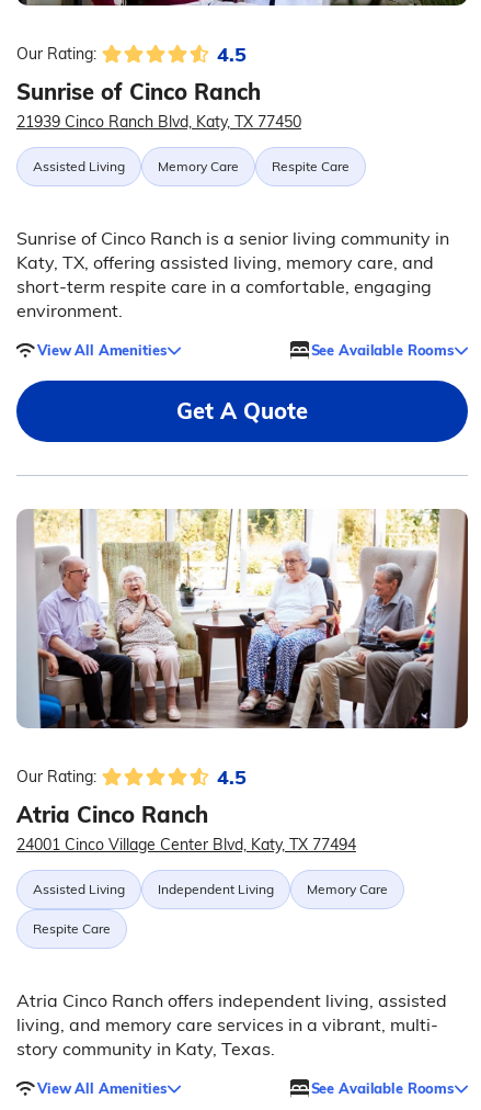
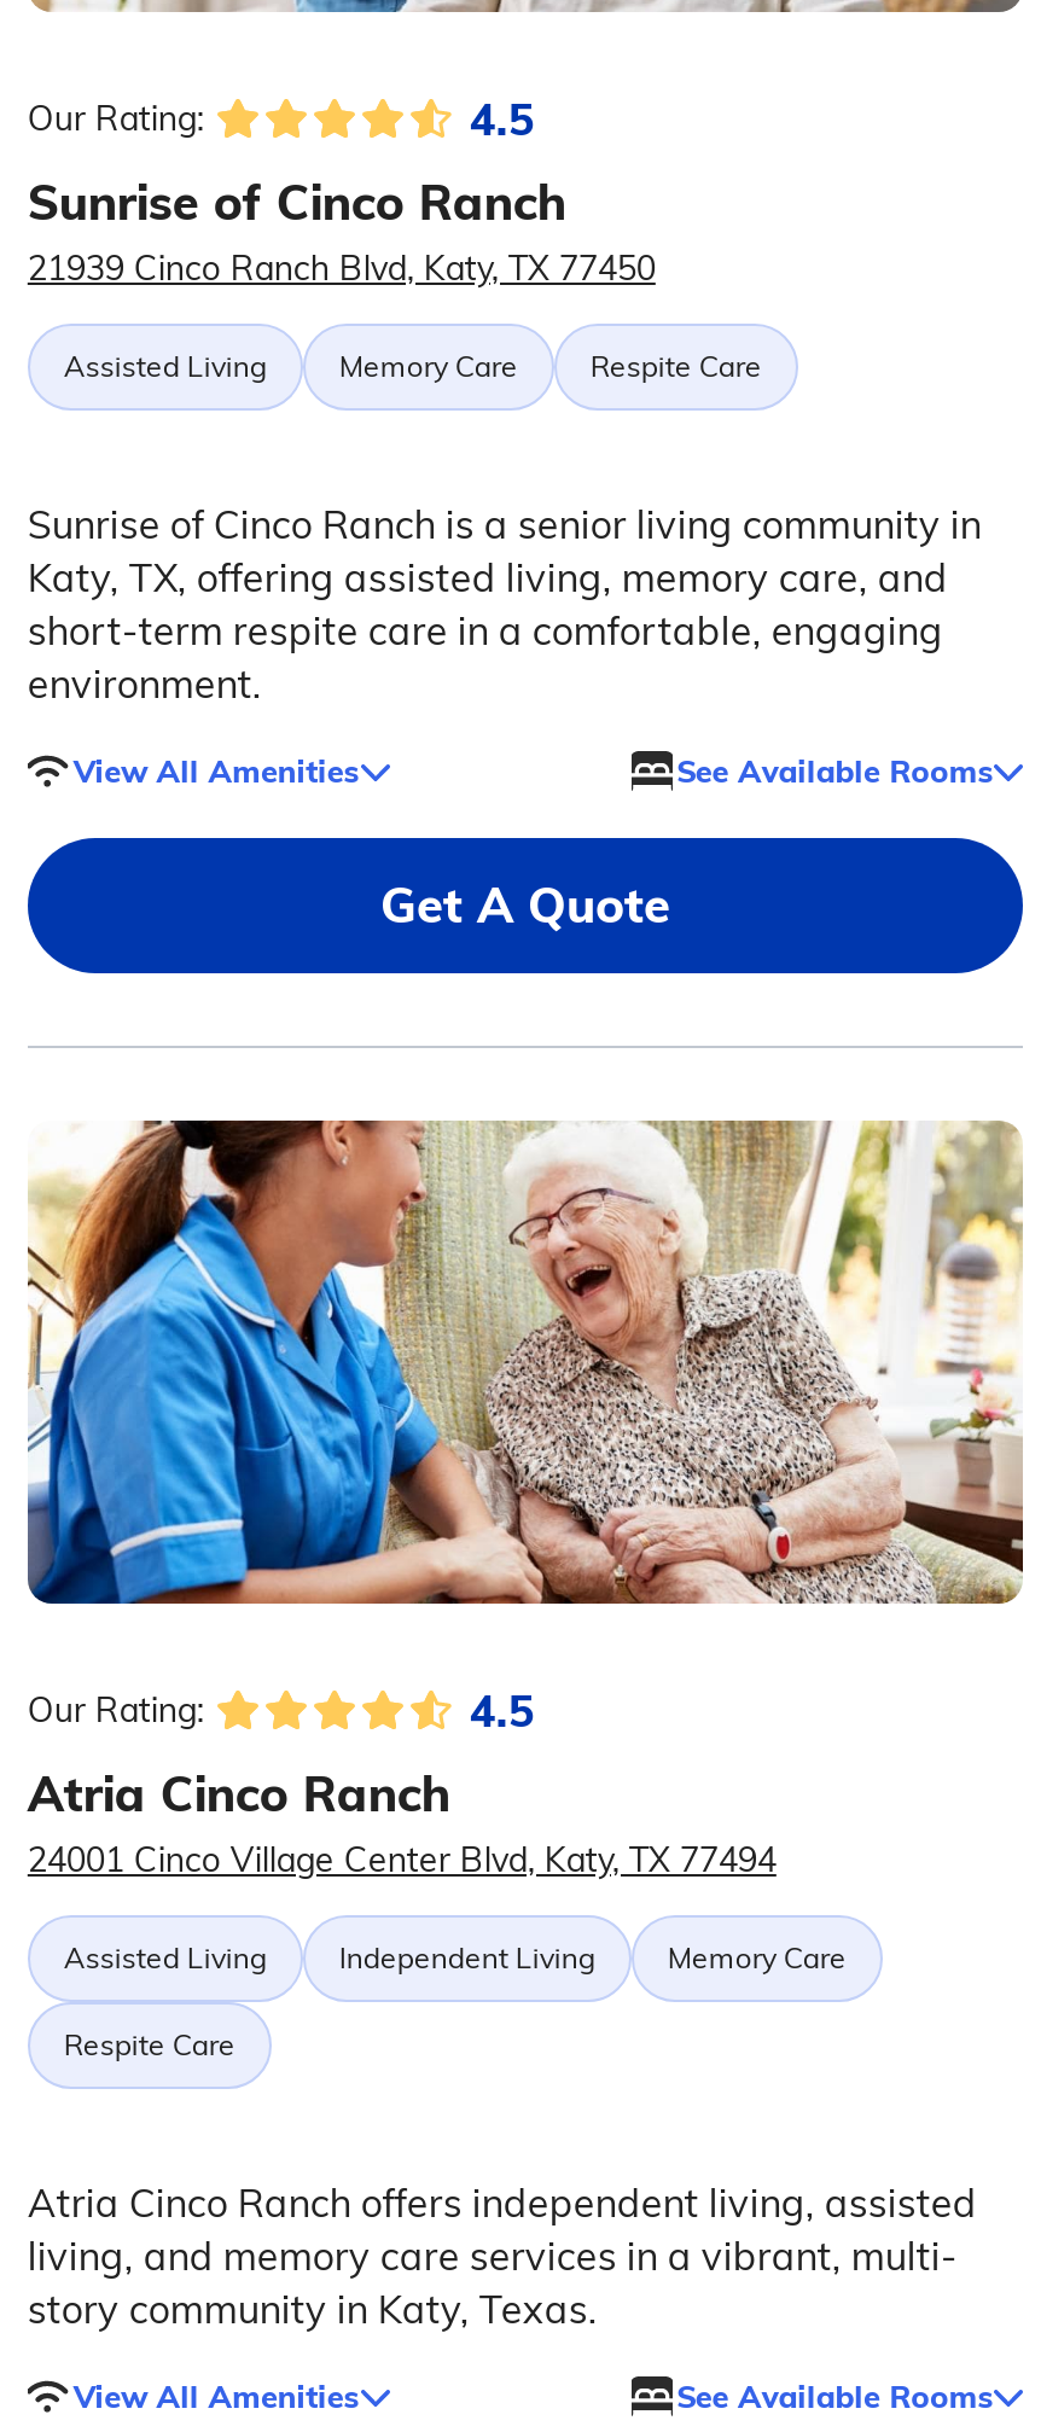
[16,508,469,729] [image] -> [28,1118,1023,1606] [image]

